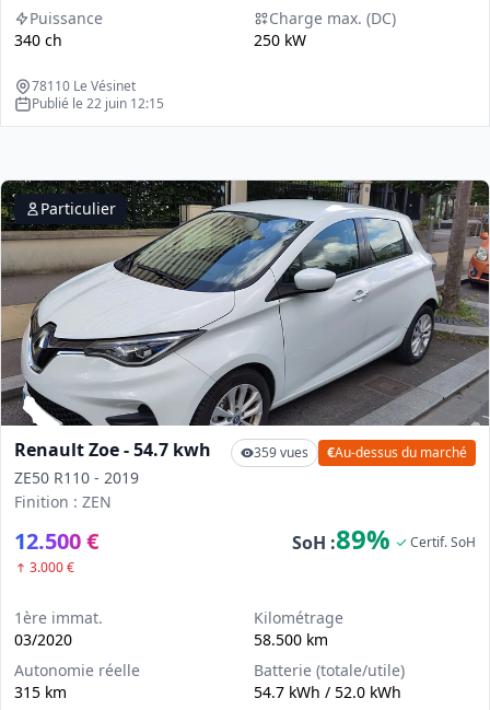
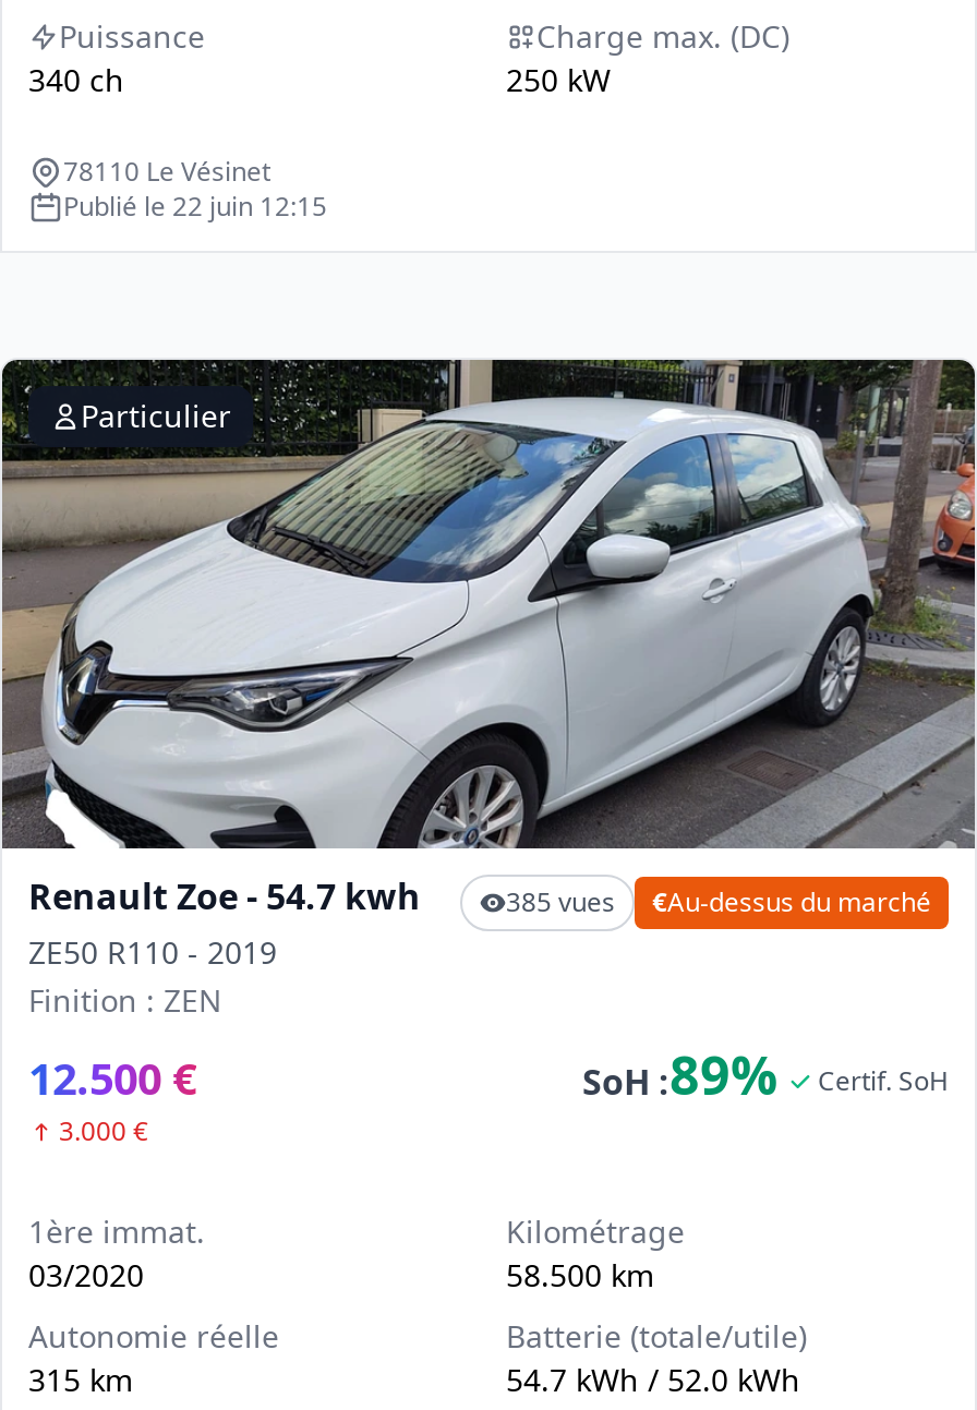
[254,443,467,462] 359 vues €Au-dessus du marché -> [506,883,931,920] 385 vues €Au-dessus du marché

